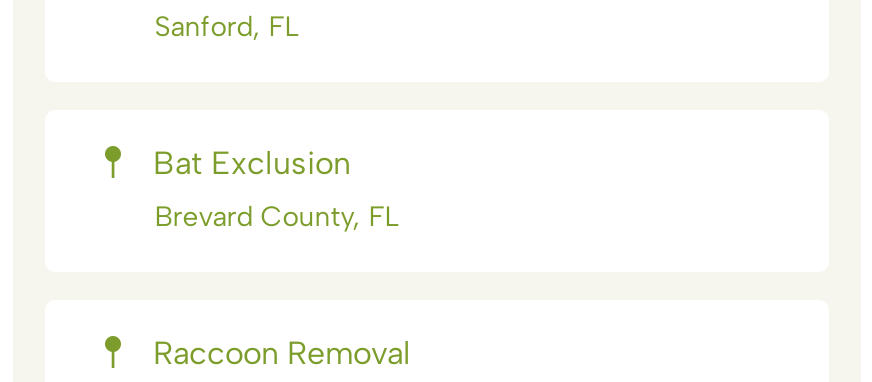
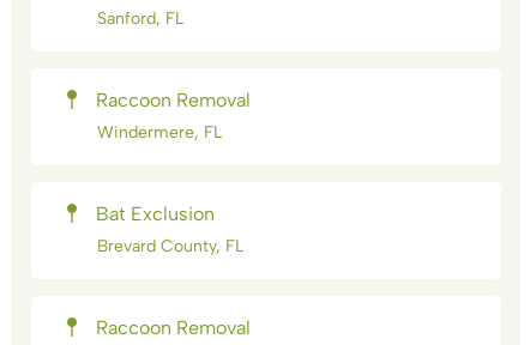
none -> [91,89,251,143] Raccoon Removal | Windermere, FL

